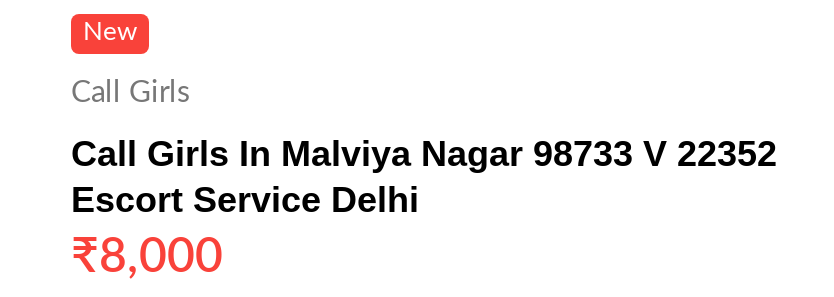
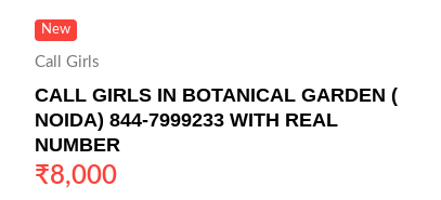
[71,134,777,220] Call Girls In Malviya Nagar 98733 V 22352 | Escort Service Delhi -> [35,84,398,156] CALL GIRLS IN BOTANICAL GARDEN ( | NOIDA) 844-7999233 WITH REAL | NUMBER

